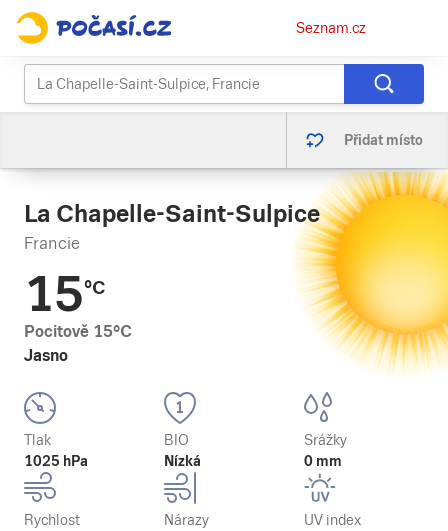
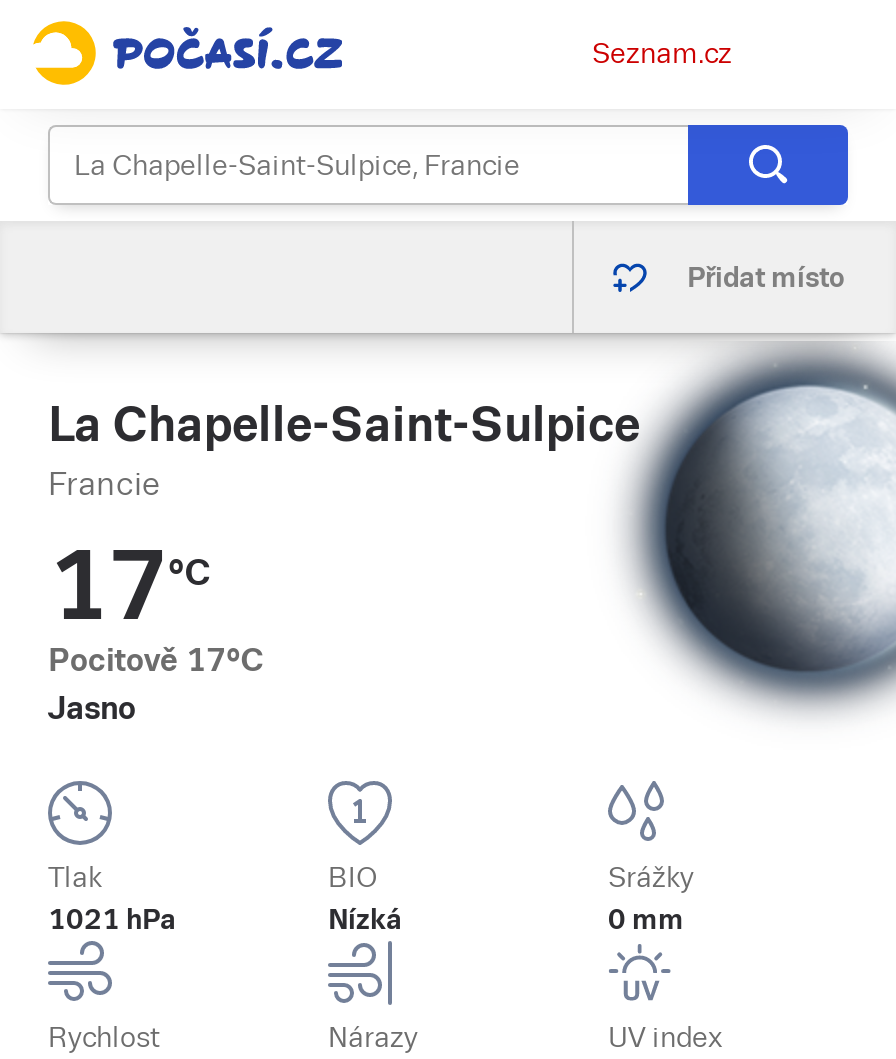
[297,172,445,371] [image] -> [596,343,890,735] [image]
[24,267,105,322] 15°C -> [48,531,210,641] 17°C
[24,322,132,341] Pocitově 15°C -> [48,641,264,679] Pocitově 17°C
[24,453,88,469] 1025 hPa -> [48,903,176,935] 1021 hPa

